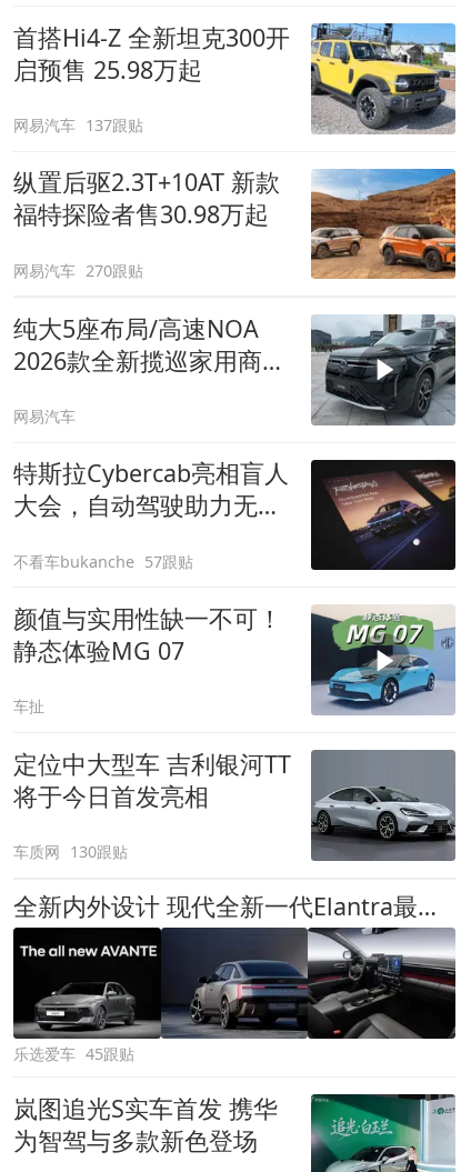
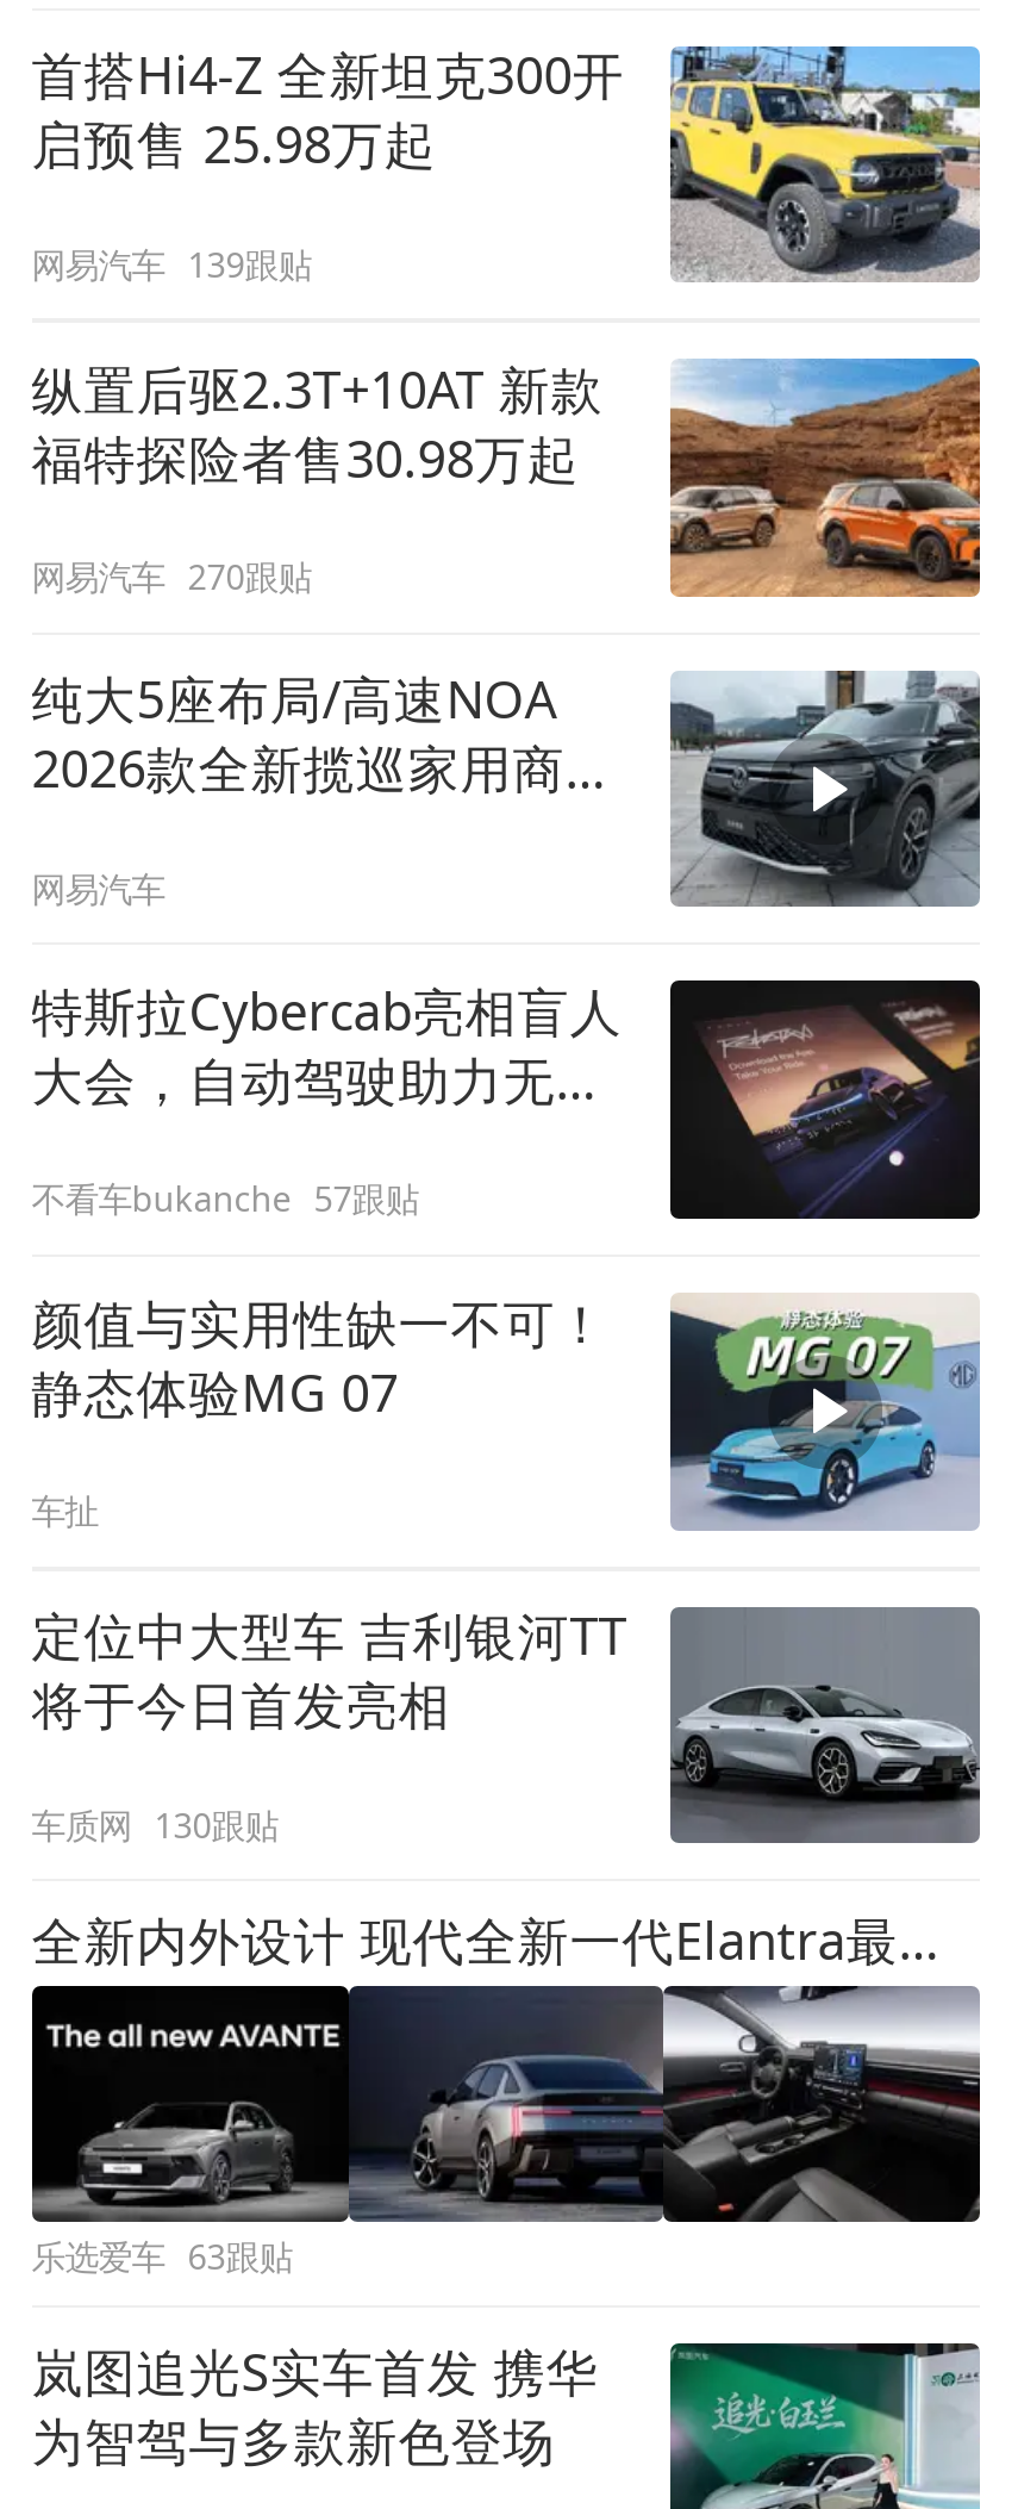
[13,114,144,136] 网易汽车 137跟贴 -> [31,241,311,286] 网易汽车 139跟贴
[13,1044,135,1065] 乐选爱车 45跟贴 -> [31,2234,292,2279] 乐选爱车 63跟贴

